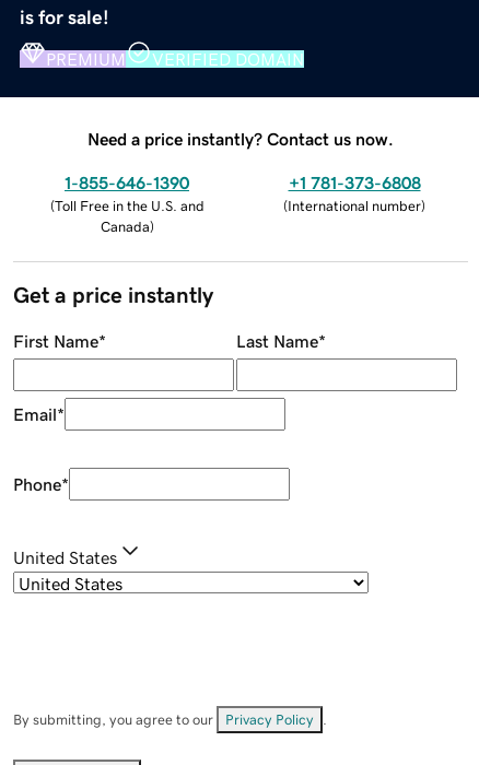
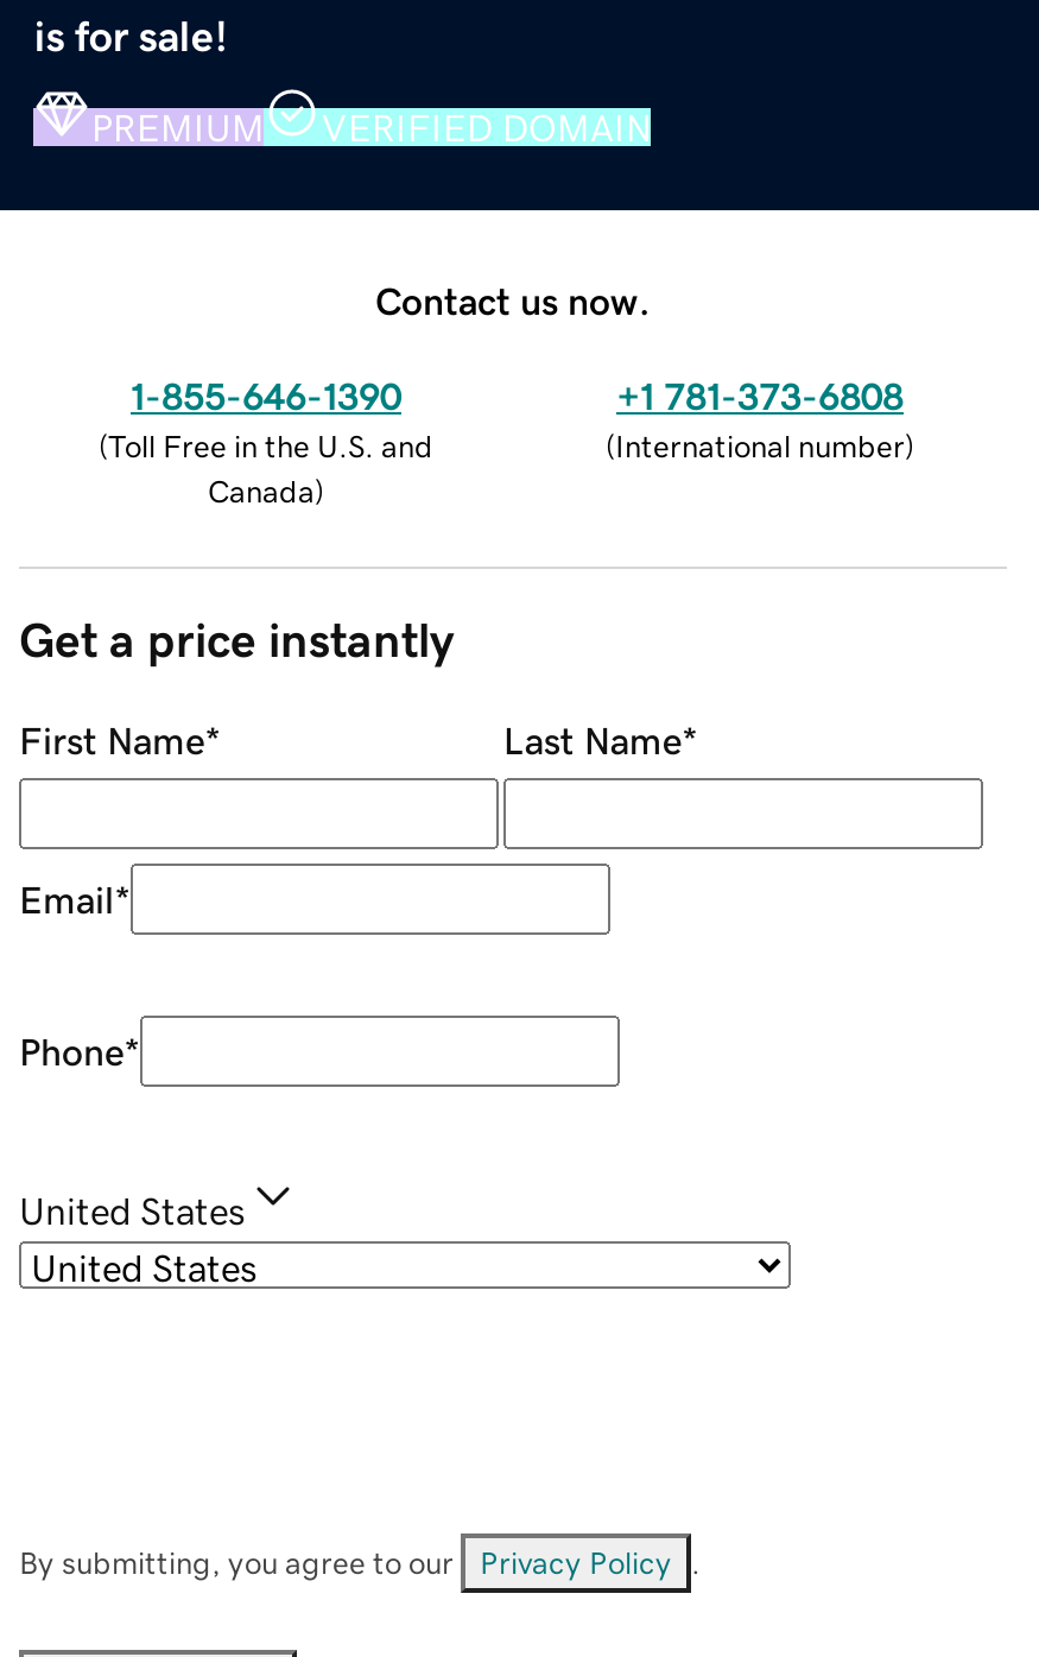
[87,130,394,147] Need a price instantly? Contact us now. -> [375,281,651,319] Contact us now.

